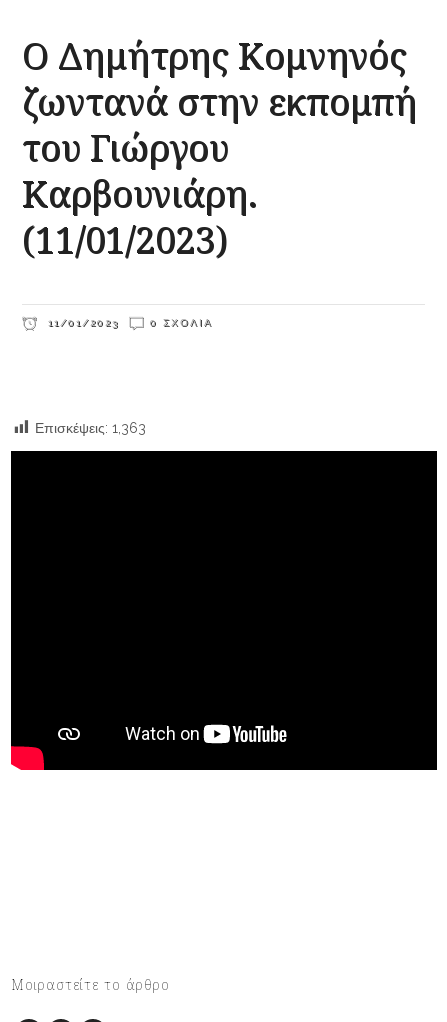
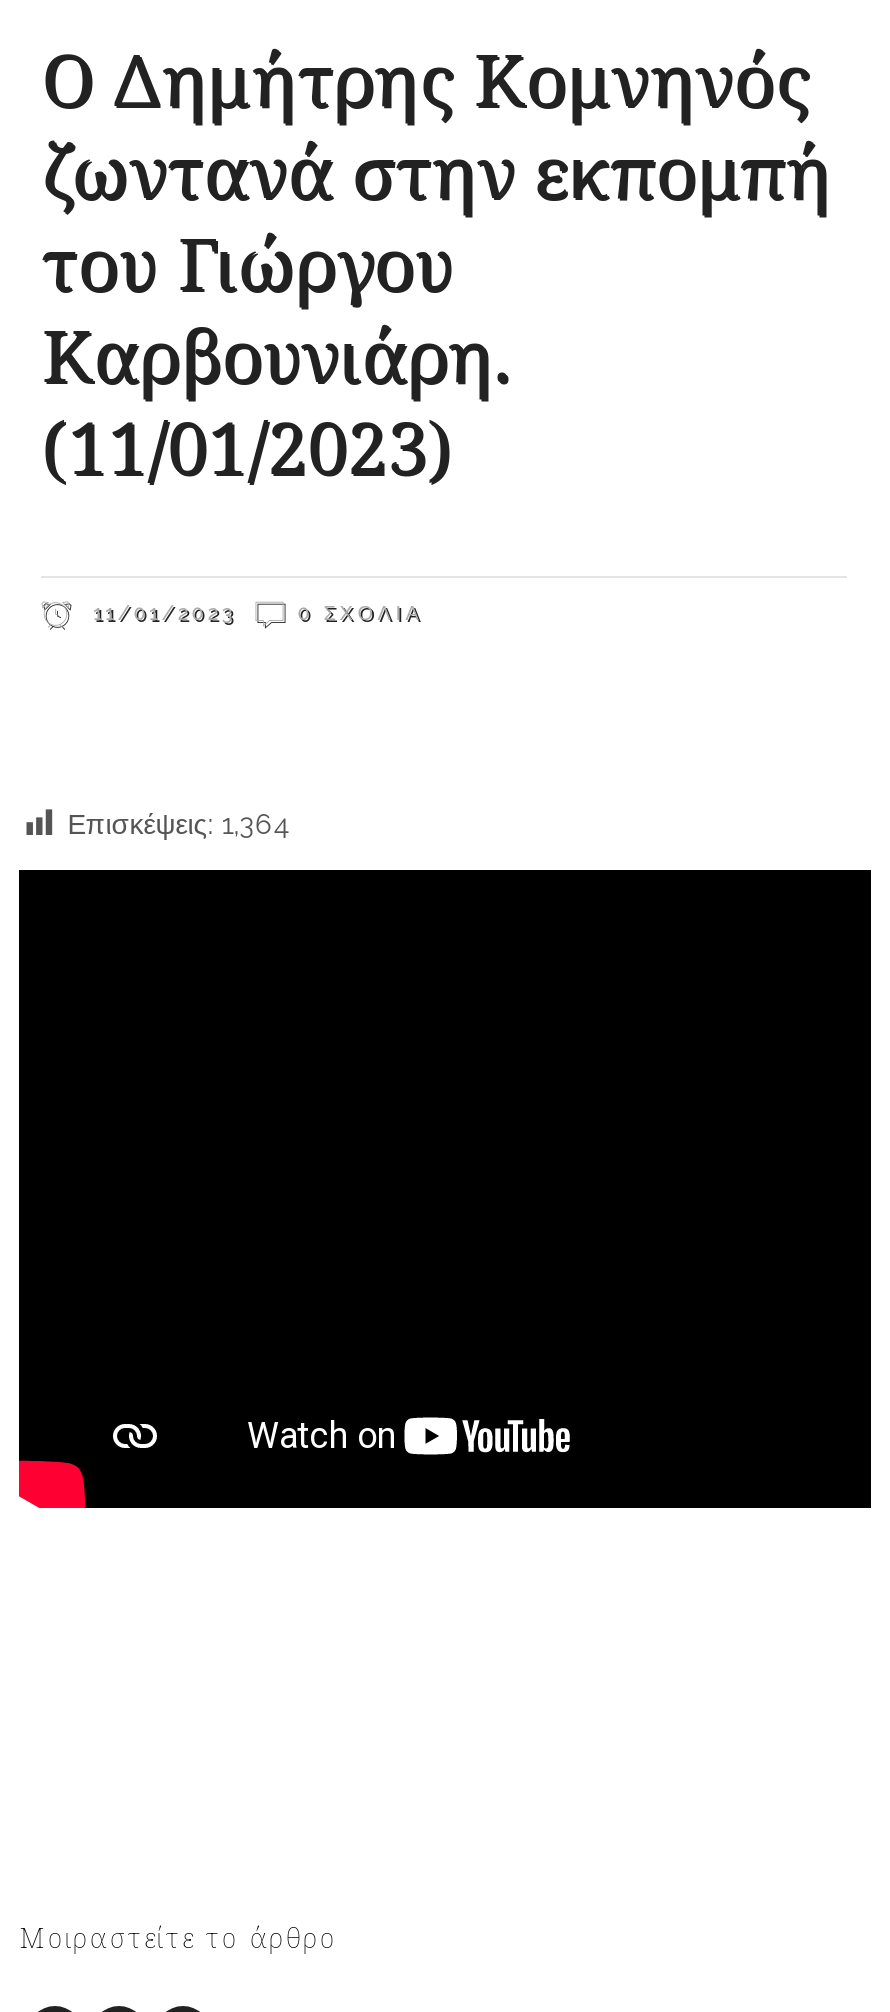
[35,420,146,436] Επισκέψεις: 1,363 -> [67,808,289,840] Επισκέψεις: 1,364

